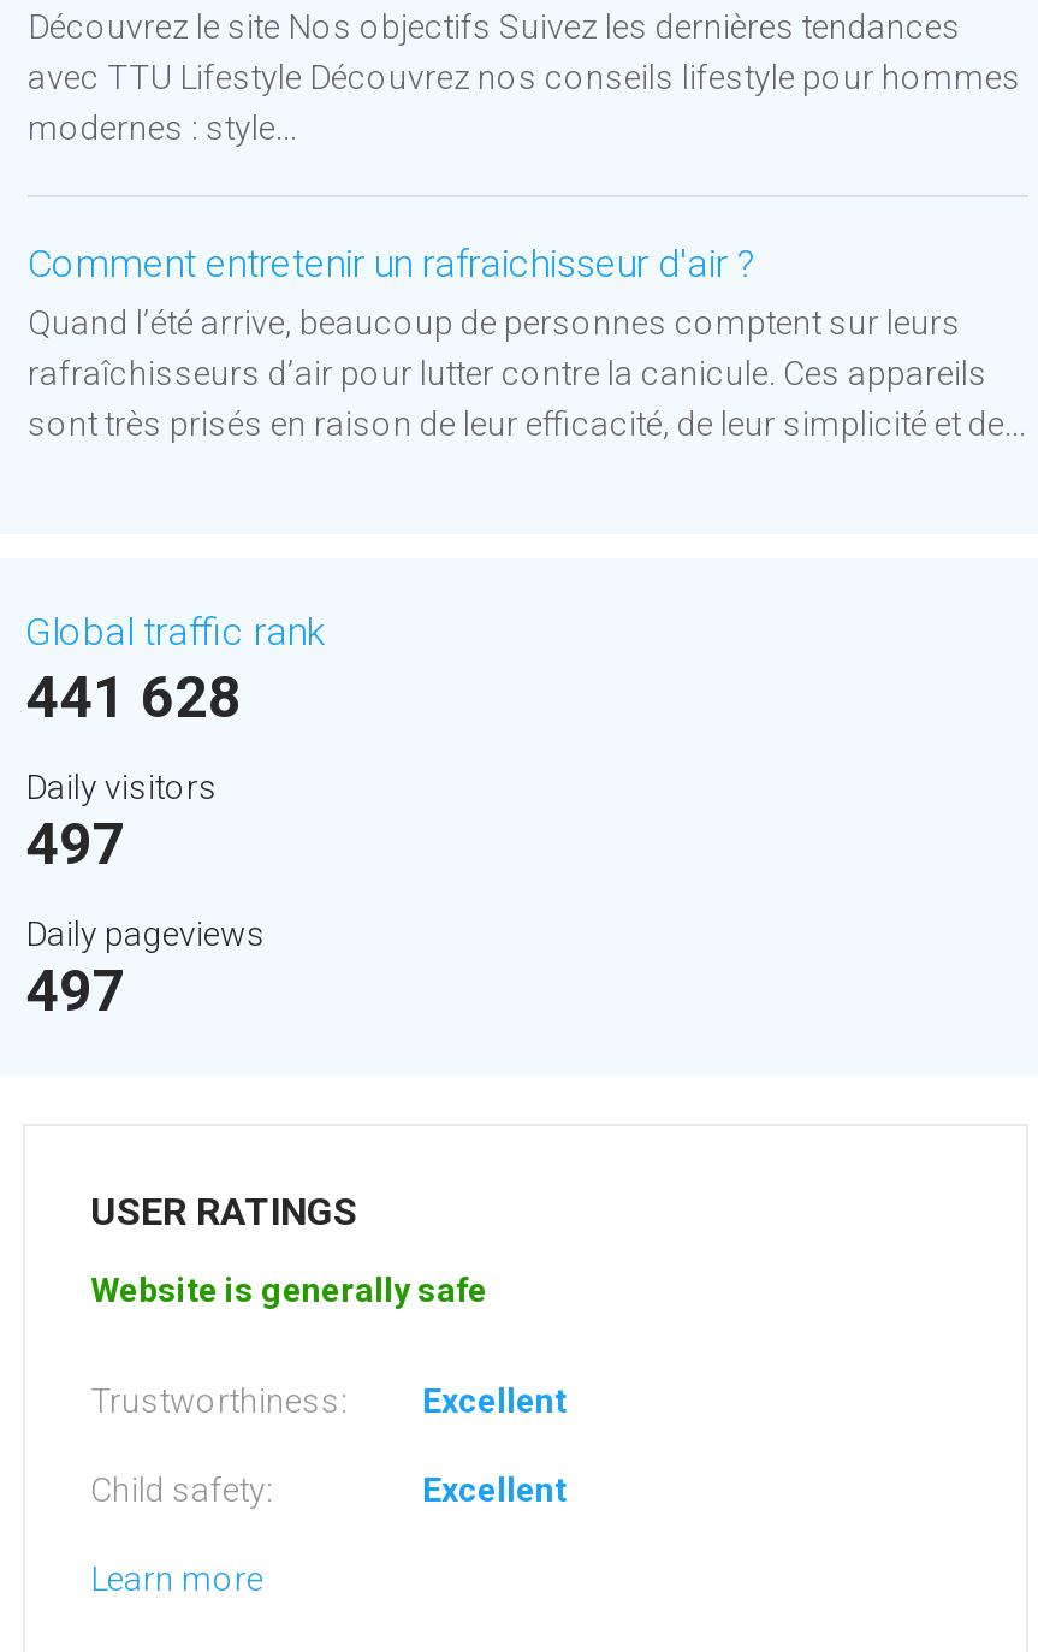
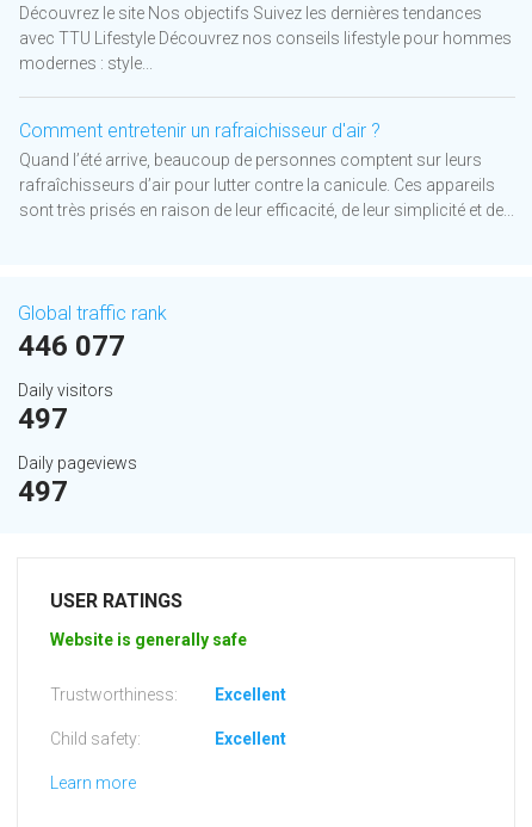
[25,664,242,732] 441 628 -> [18,329,125,363] 446 077

